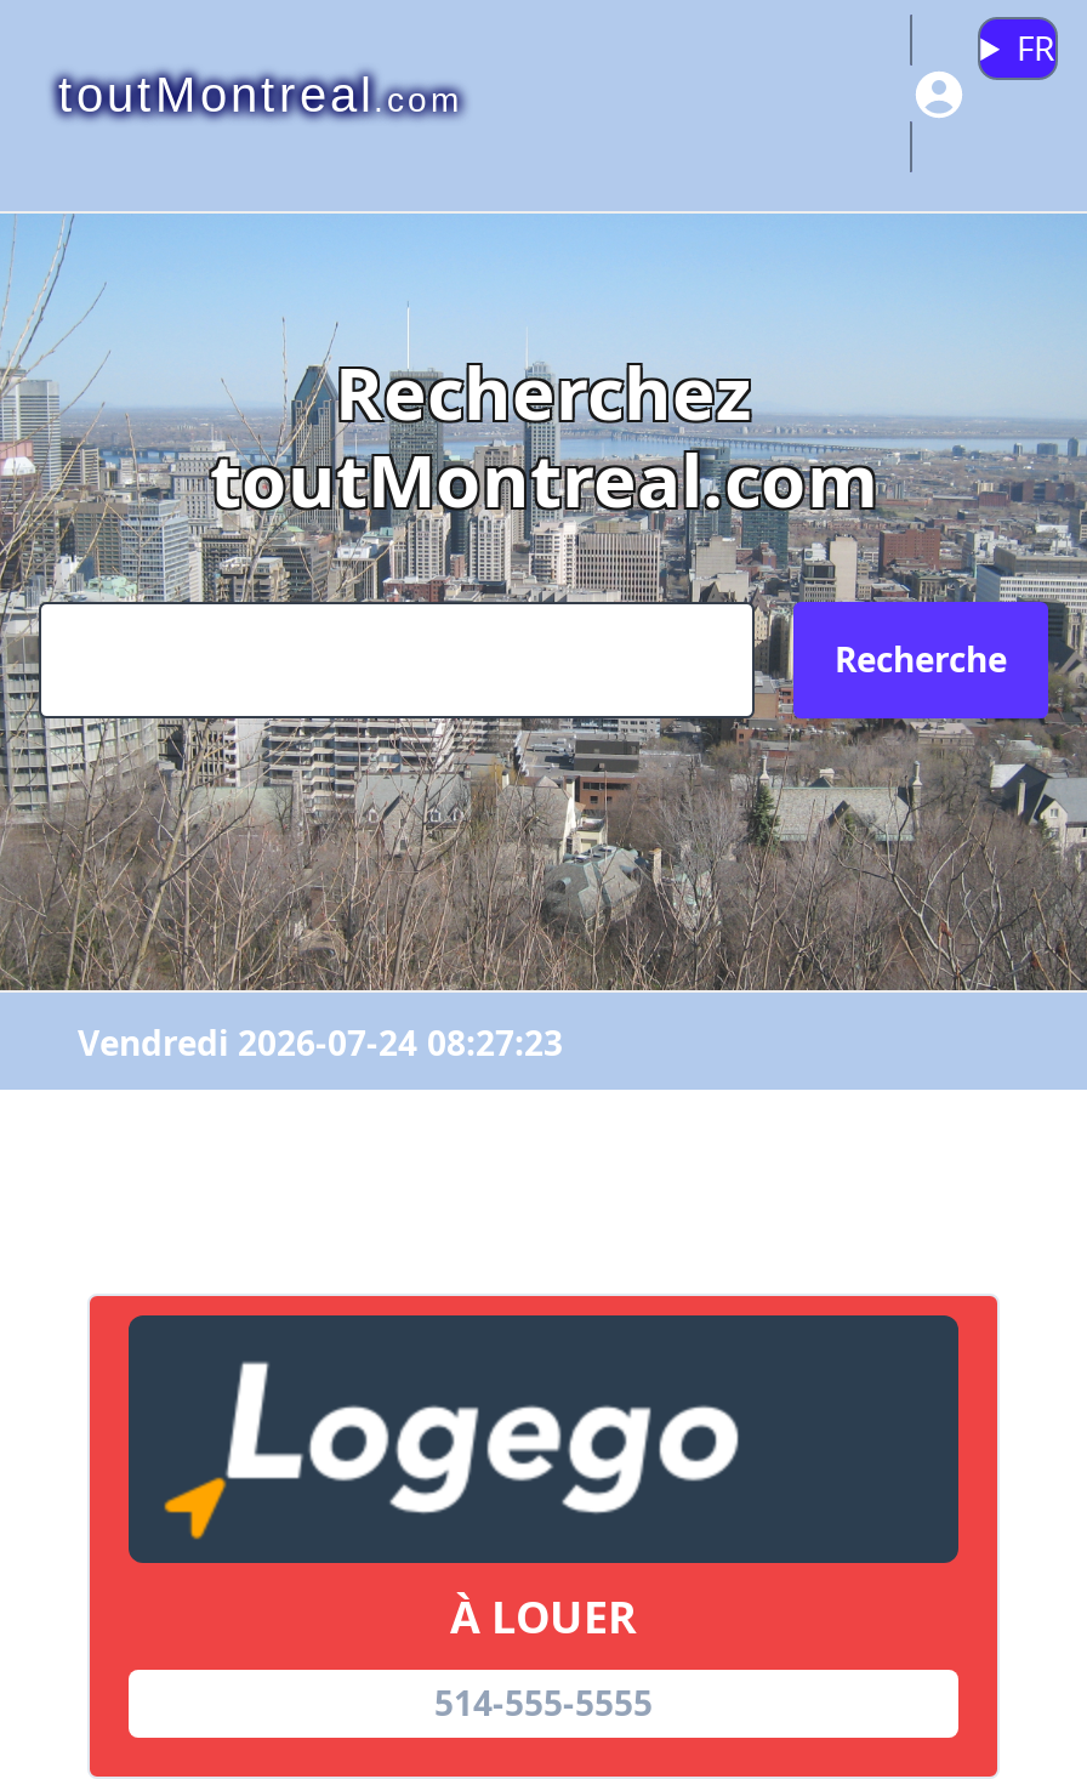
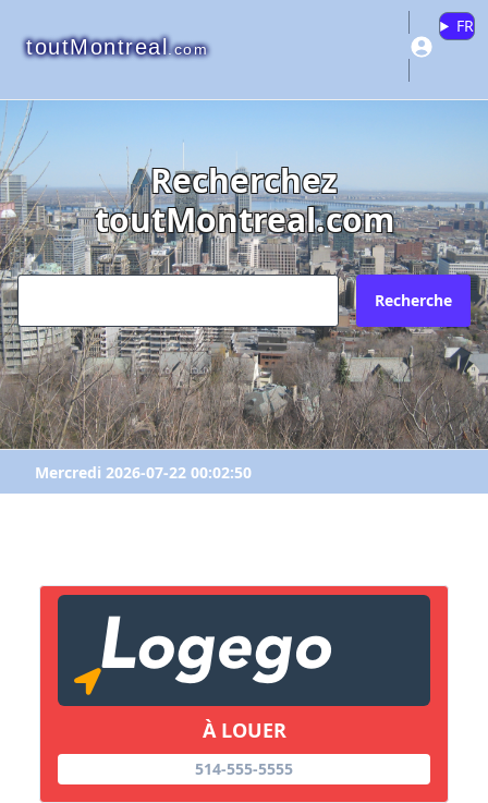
[78,1019,563,1065] Vendredi 2026-07-24 08:27:23 -> [35,462,252,483] Mercredi 2026-07-22 00:02:50

